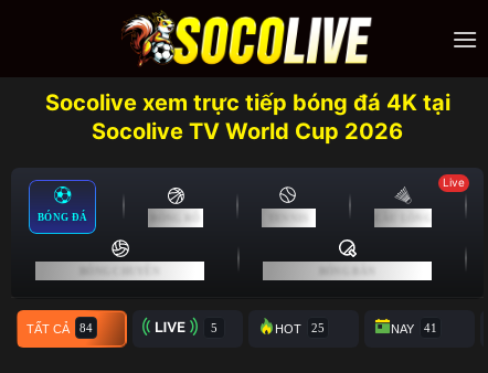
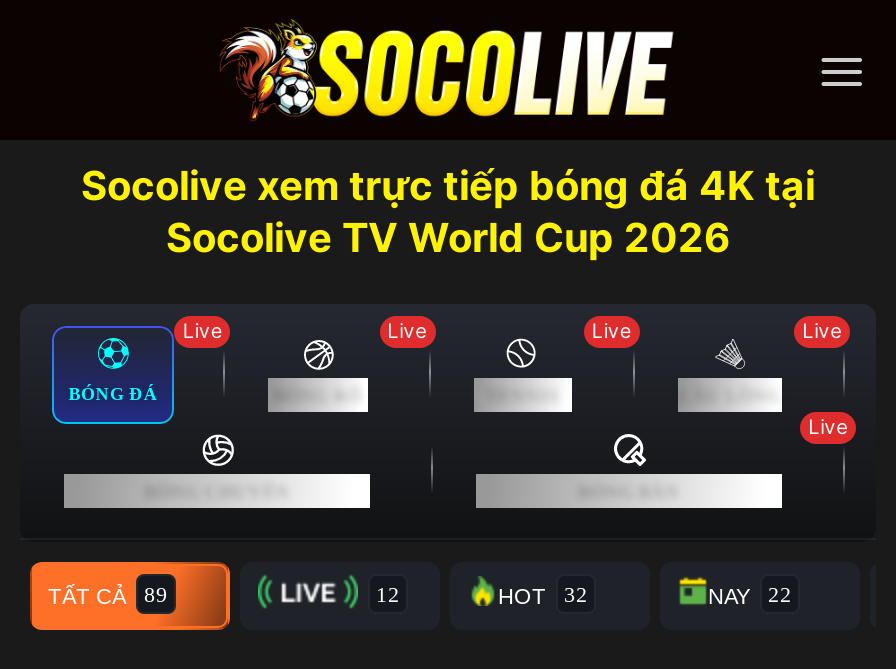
none -> [183,318,223,342] Live
none -> [387,318,427,342] Live
none -> [592,318,632,342] Live
none -> [808,414,848,438] Live

